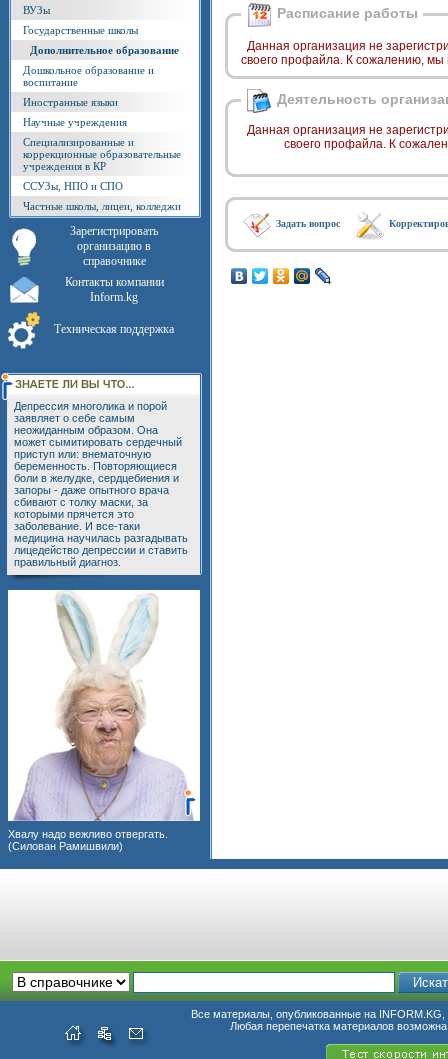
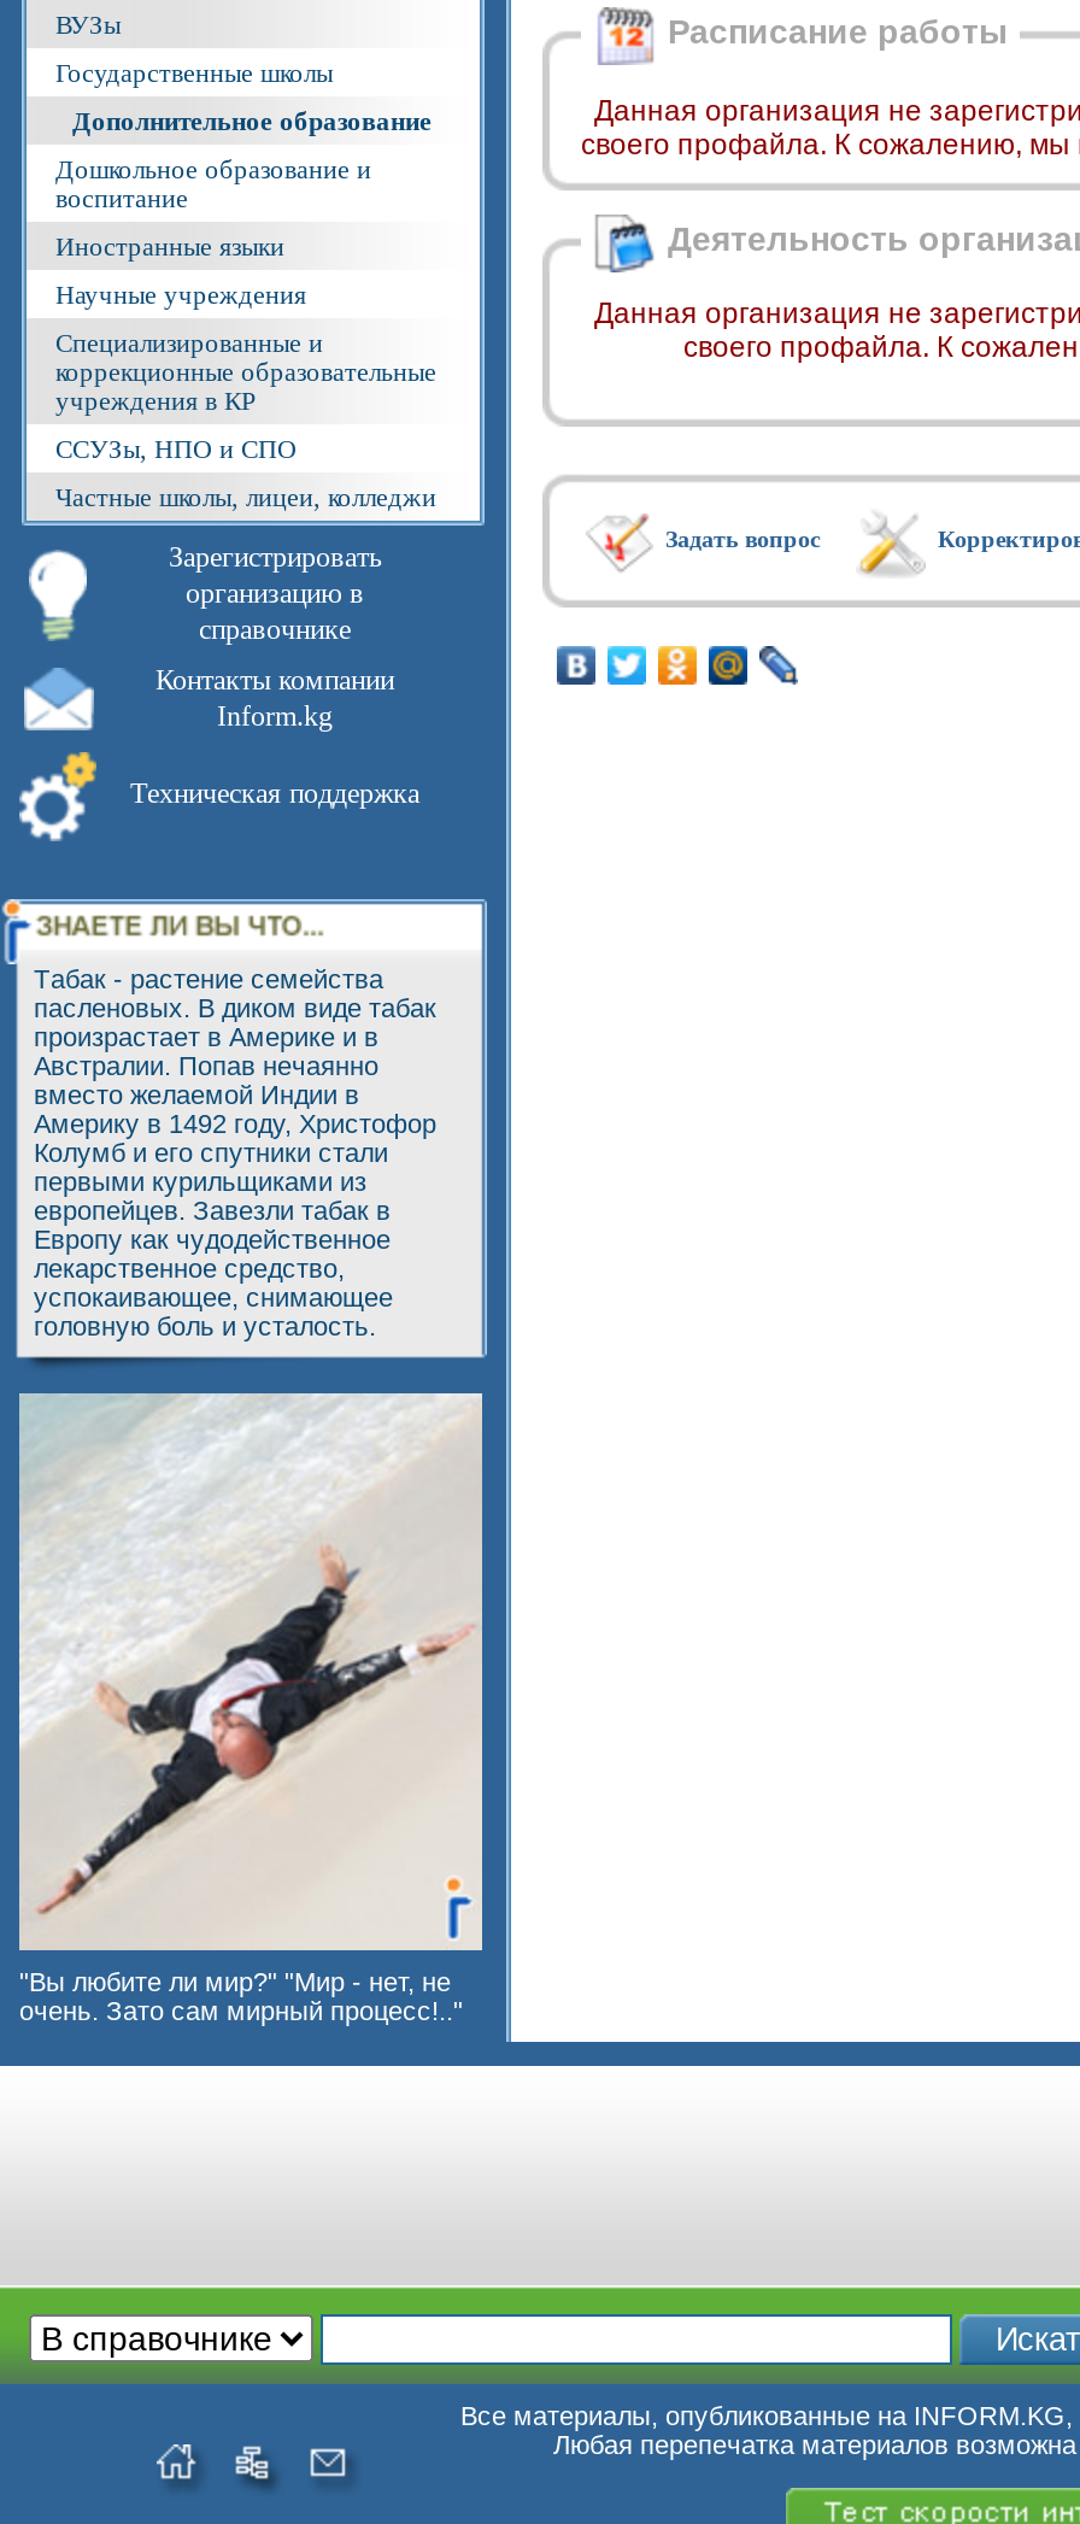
[14,400,188,568] Депрессия многолика и порой | заявляет о себе самым | неожиданным образом. Она | может сымитировать сердечный | приступ или: внематочную | беременность. Повторяющиеся | боли в желудке, сердцебиения и | запоры - даже опытного врача | сбивают с толку маски, за | которыми прячется это | заболевание. И все-таки | медицина научилась разгадывать | лицедейство депрессии и ставить | правильный диагноз. -> [34,964,436,1340] Табак - растение семейства | пасленовых. В диком виде табак | произрастает в Америке и в | Австралии. Попав нечаянно | вместо желаемой Индии в | Америку в 1492 году, Христофор | Колумб и его спутники стали | первыми курильщиками из | европейцев. Завезли табак в | Европу как чудодейственное | лекарственное средство, | успокаивающее, снимающее | головную боль и усталость.
[8,591,200,852] [image] | Хвалу надо вежливо отвергать. | (Силован Рамишвили) -> [19,1393,482,2025] [image] | "Вы любите ли мир?" "Мир - нет, не | очень. Зато сам мирный процесс!.."

